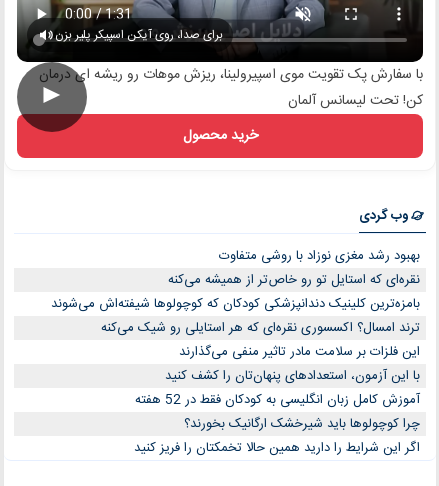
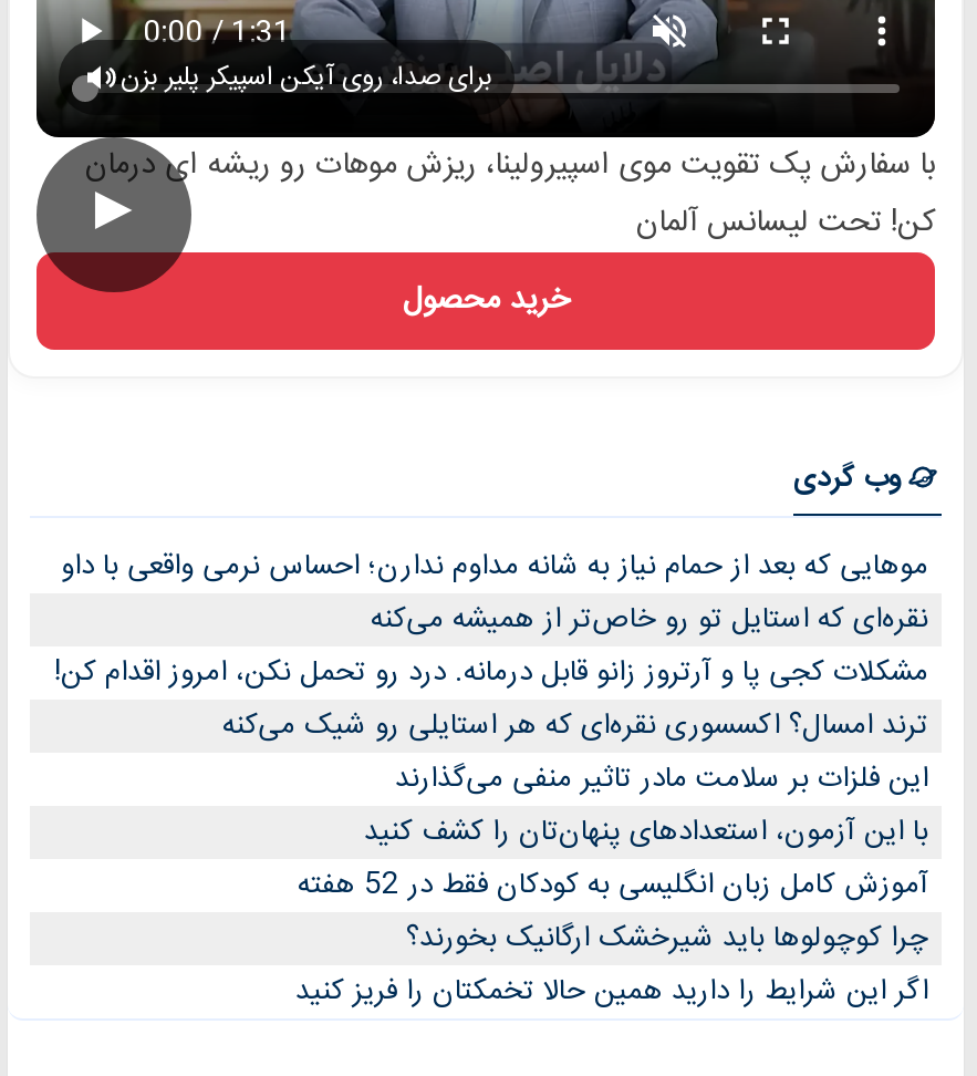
[219,245,420,267] بهبود رشد مغزی نوزاد با روشی متفاوت -> [61,542,928,591] موهایی که بعد از حمام نیاز به شانه مداوم ندارن؛ احساس نرمی واقعی با داو
[51,293,420,315] بامزه‌ترین کلینیک دندانپزشکی کودکان که کوچولوها شیفته‌اش می‌شوند -> [54,649,928,697] مشکلات کجی پا و آرتروز زانو قابل درمانه. درد رو تحمل نکن، امروز اقدام کن!

